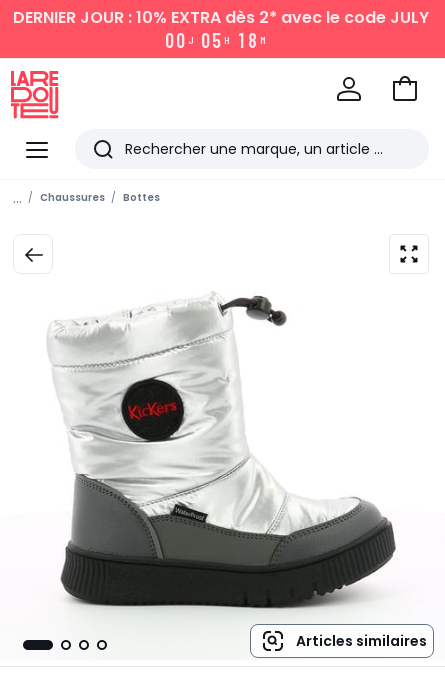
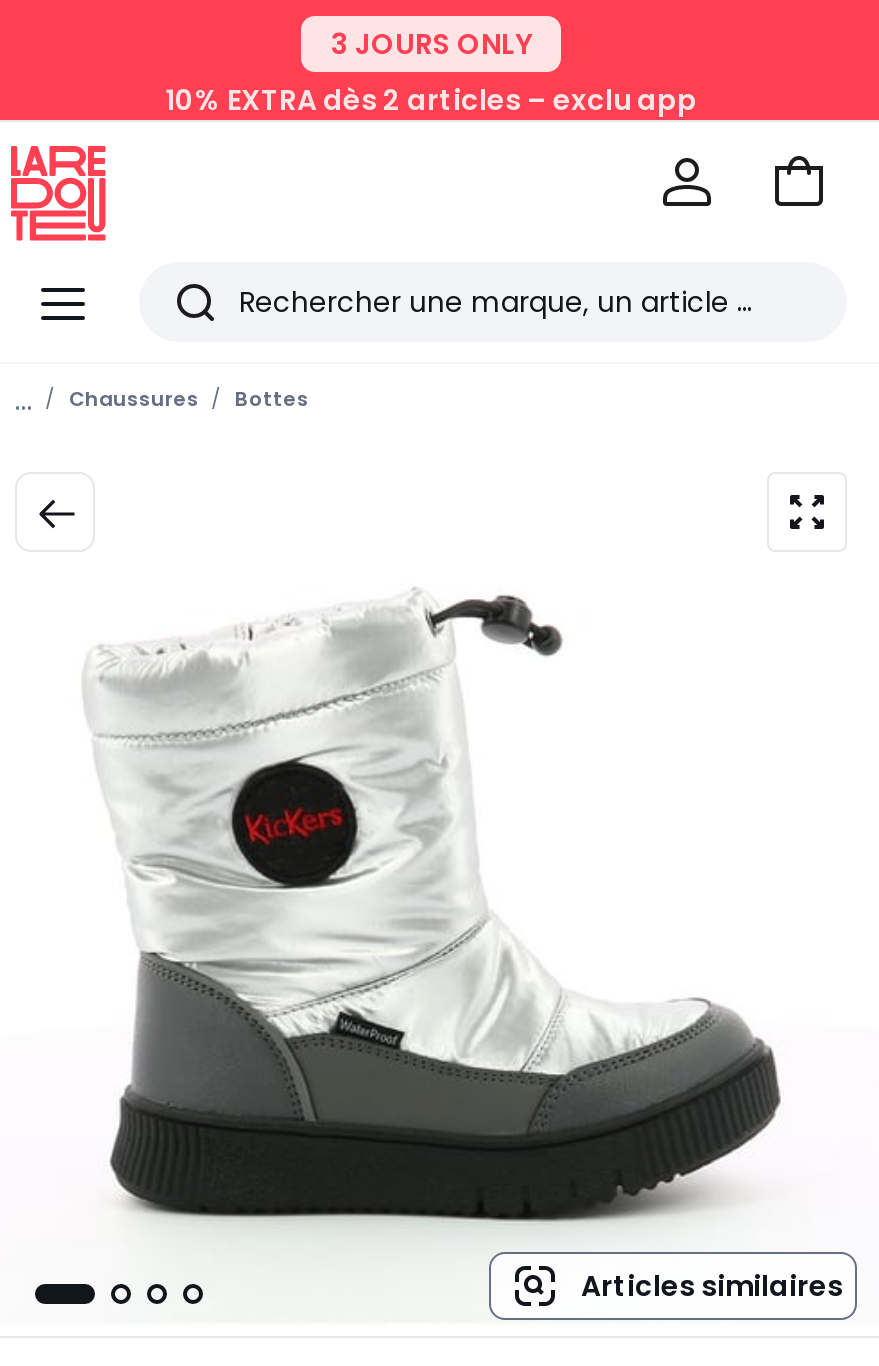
[13,6,429,51] DERNIER JOUR : 10% EXTRA dès 2* avec le code JULY | 0 0 J 0 5 H 1 8 M -> [165,24,697,120] 3 JOURS ONLY | 10% EXTRA dès 2 articles – exclu app

